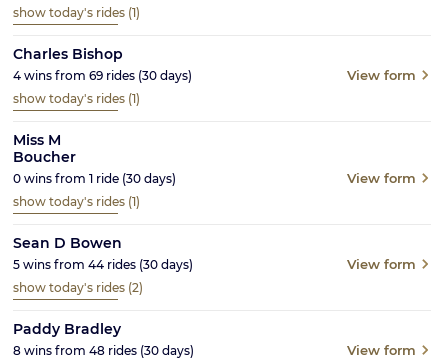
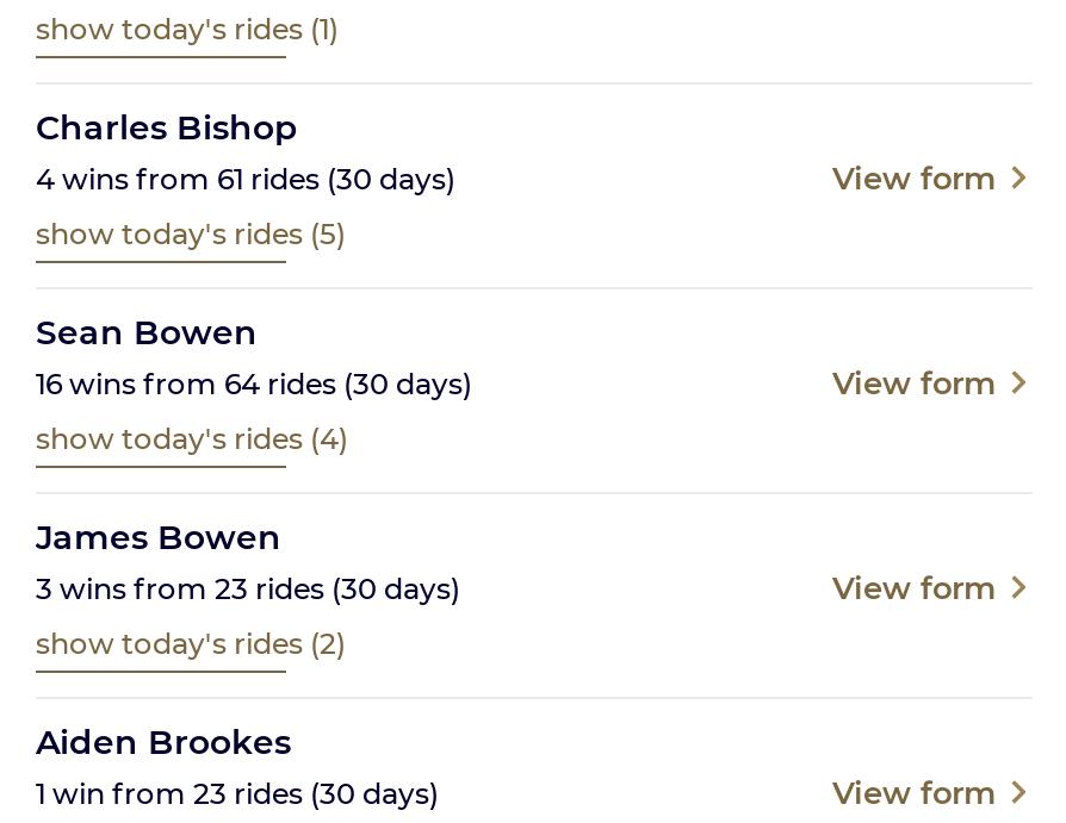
[13,68,192,83] 4 wins from 69 rides (30 days) -> [36,161,455,197] 4 wins from 61 rides (30 days)
[13,91,140,106] show today's rides (1) -> [36,216,346,251] show today's rides (5)
[13,131,176,186] Miss M | Boucher | 0 wins from 1 ride (30 days) -> [36,311,472,401] Sean Bowen | 16 wins from 64 rides (30 days)
[13,194,140,209] show today's rides (1) -> [36,420,348,456] show today's rides (4)
[13,234,193,272] Sean D Bowen | 5 wins from 44 rides (30 days) -> [36,516,460,606] James Bowen | 3 wins from 23 rides (30 days)
[13,320,194,358] Paddy Bradley | 8 wins from 48 rides (30 days) -> [36,721,439,811] Aiden Brookes | 1 win from 23 rides (30 days)

